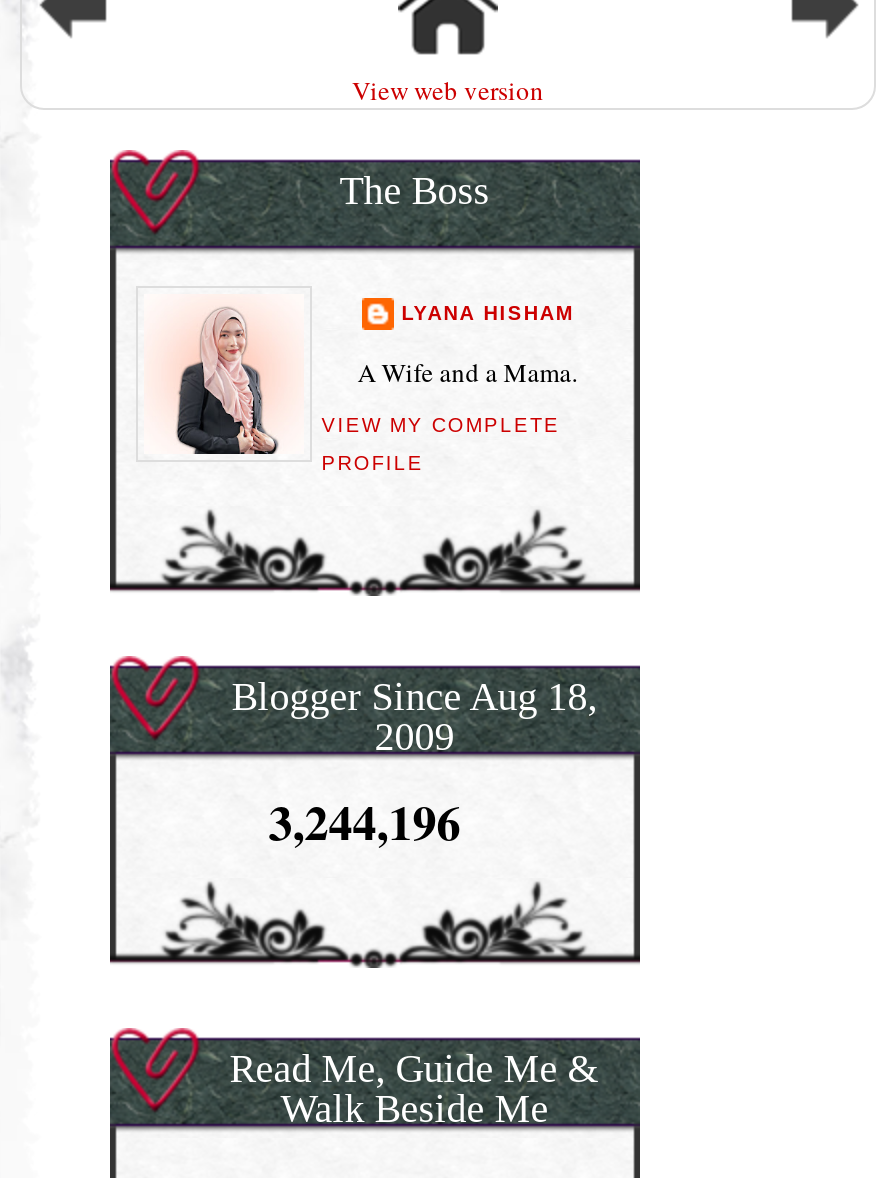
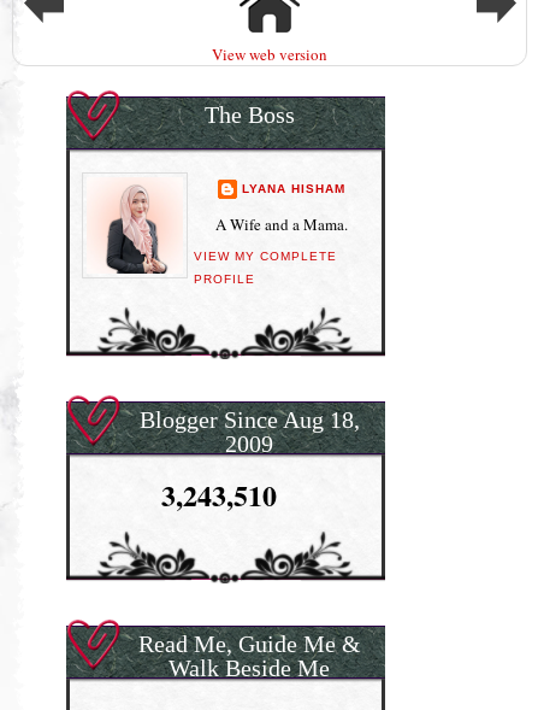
[269,786,461,856] 3,244,196 -> [162,474,277,516] 3,243,510

